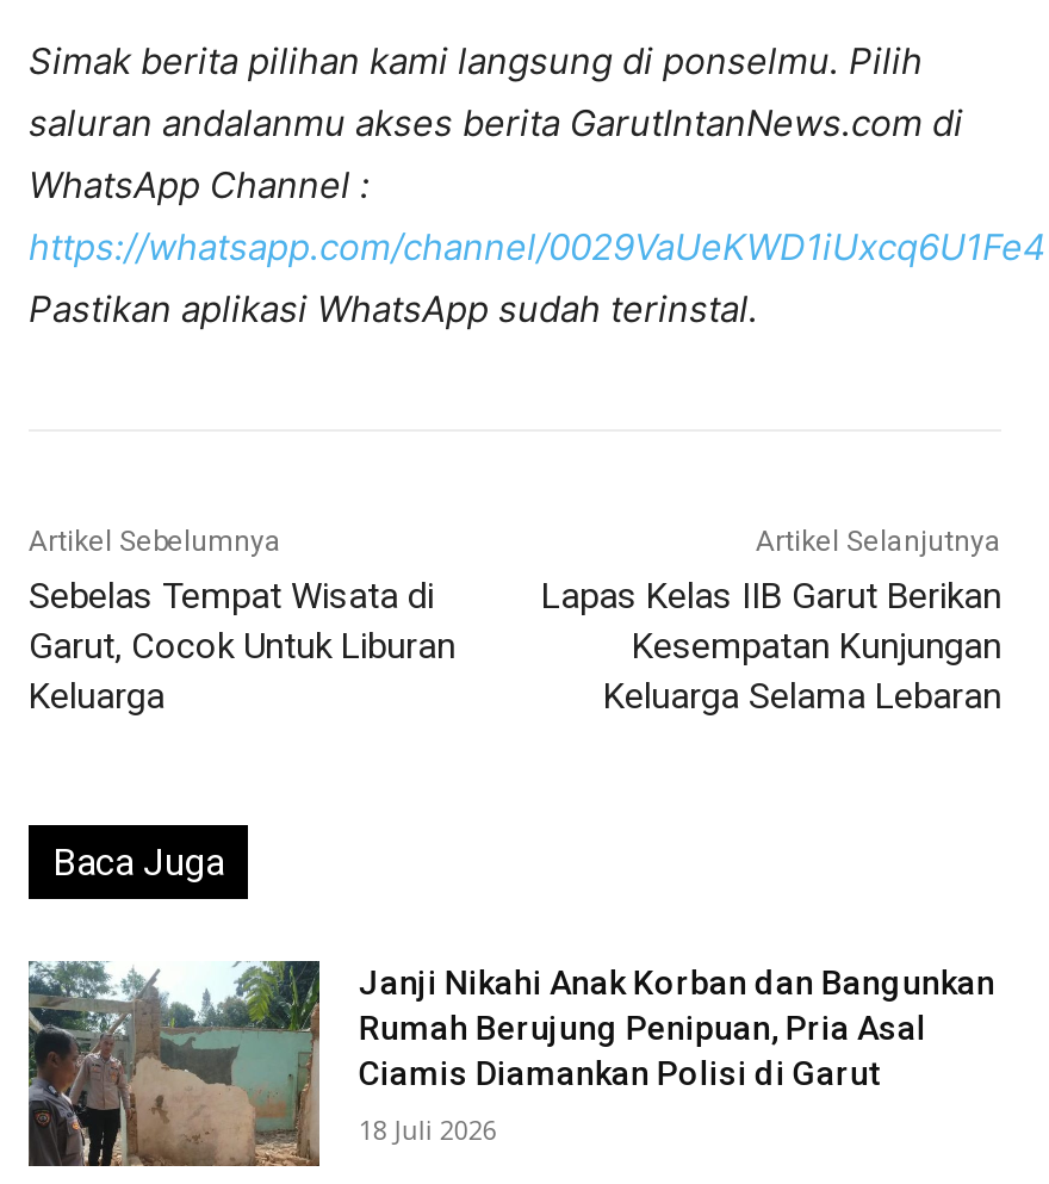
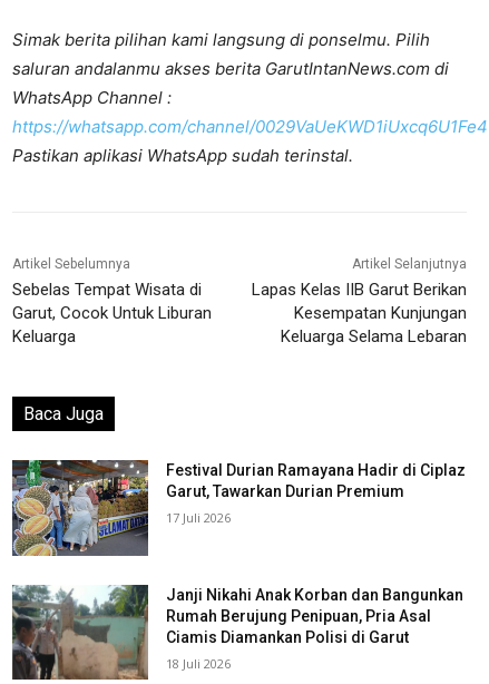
none -> [12,459,466,556] [image] | Festival Durian Ramayana Hadir di Ciplaz | Garut, Tawarkan Durian Premium | 17 Juli 2026

